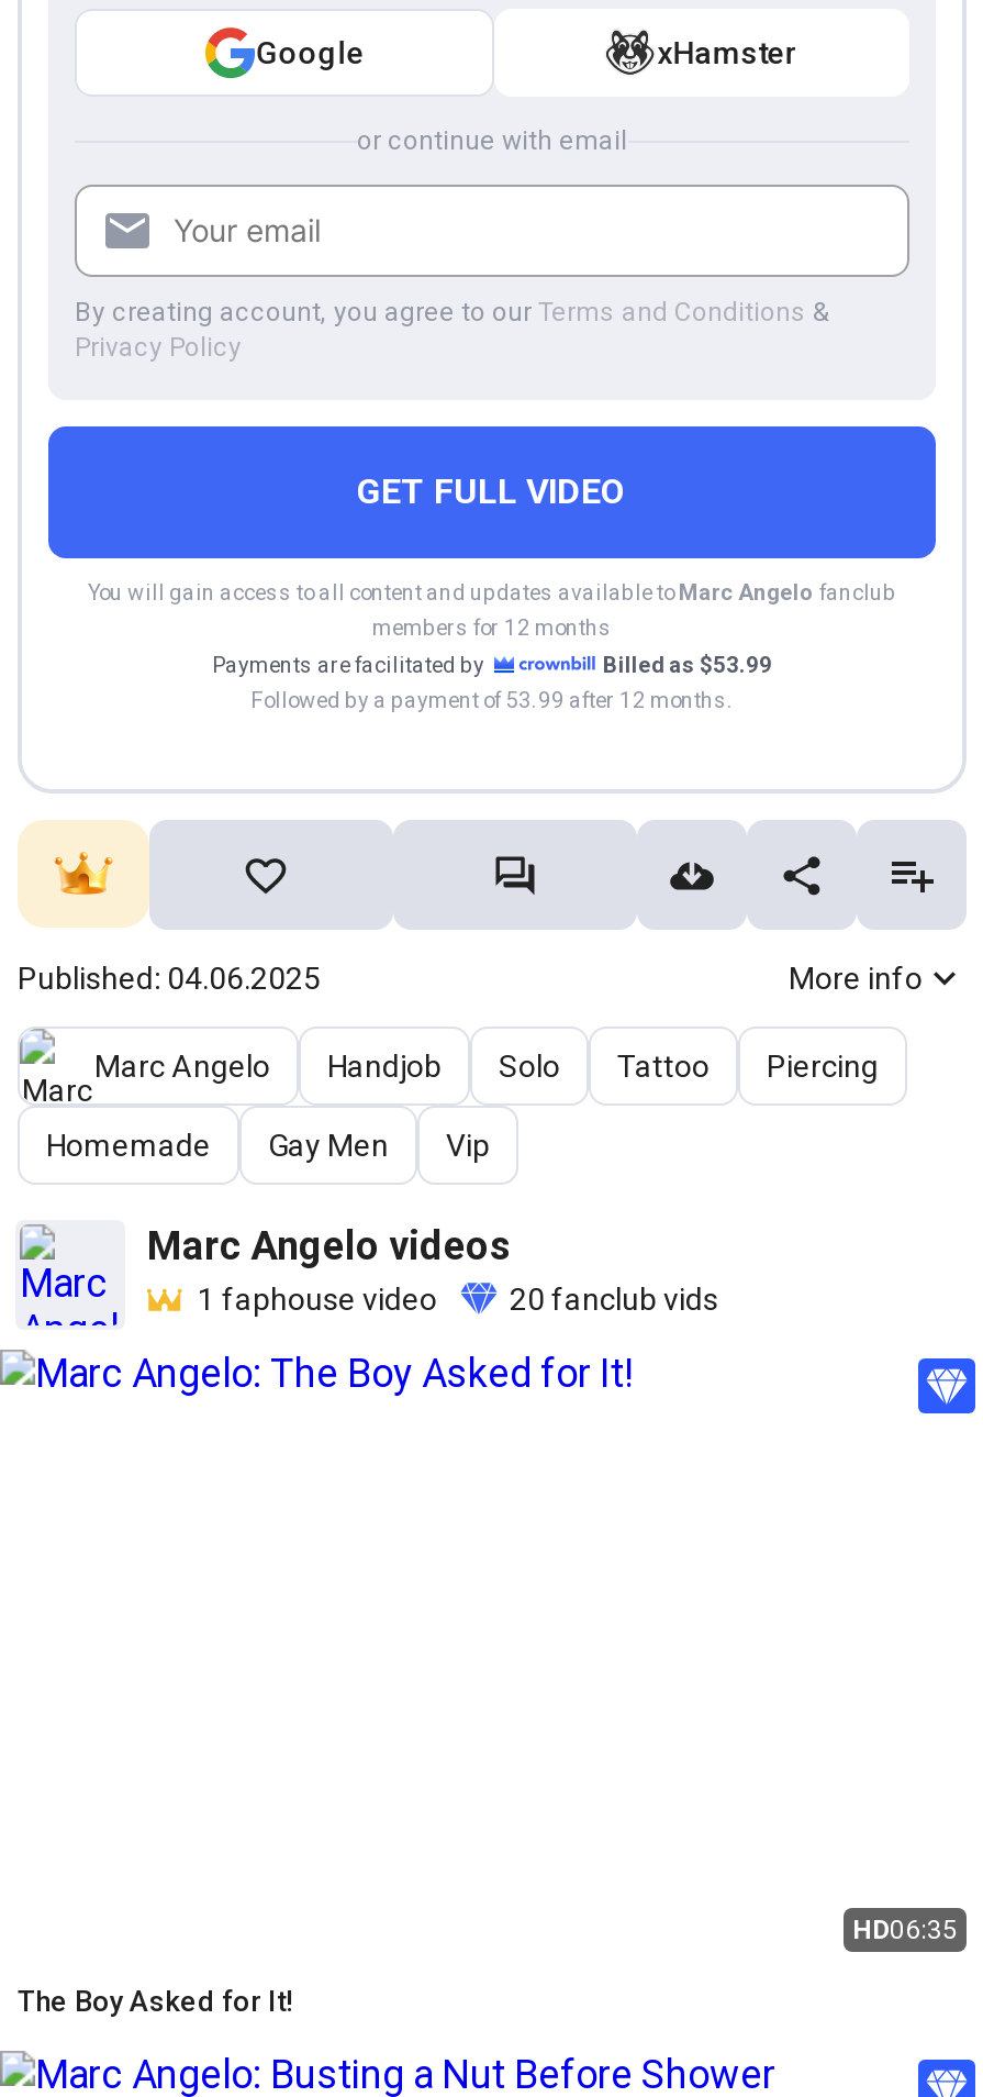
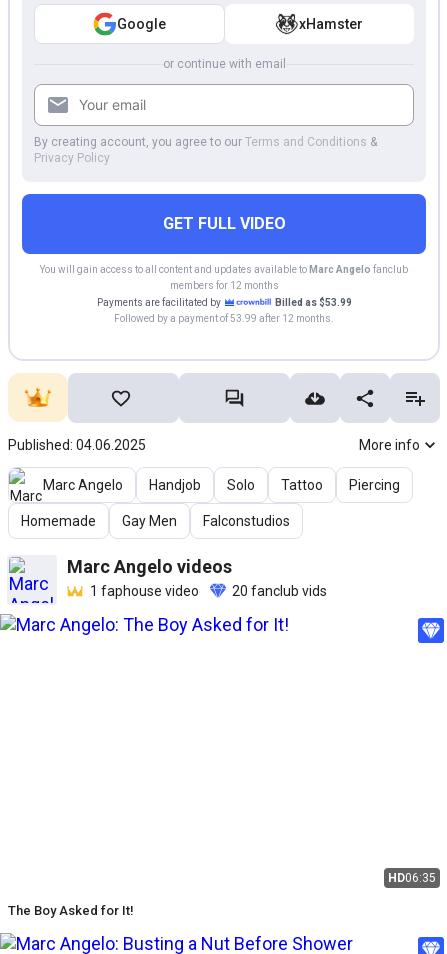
[446,1129,490,1164] Vip -> [203,513,290,529] Falconstudios

